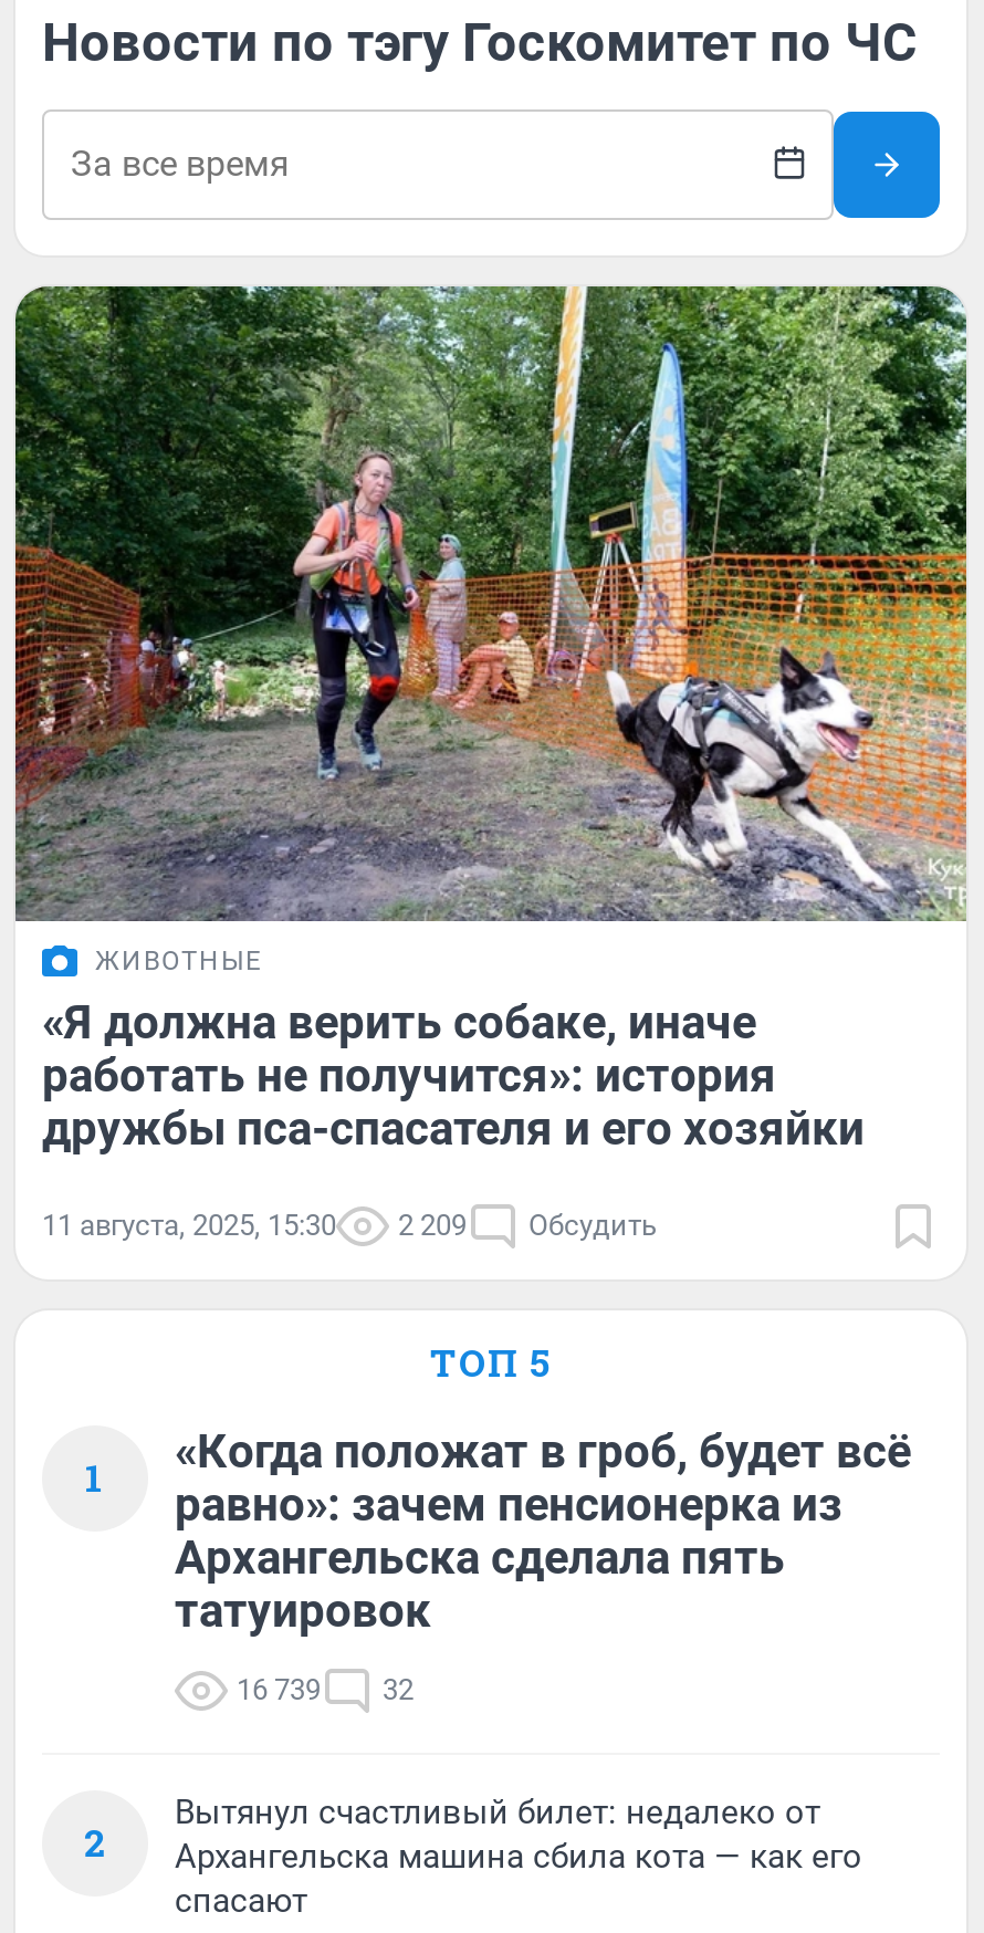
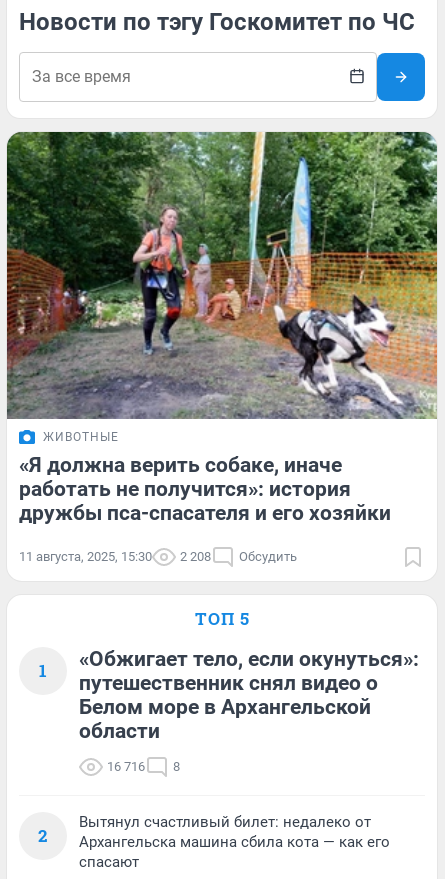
[42,1208,657,1241] 11 августа, 2025, 15:30 2 209 Обсудить -> [19,549,297,564] 11 августа, 2025, 15:30 2 208 Обсудить
[175,1425,911,1637] «Когда положат в гроб, будет всё | равно»: зачем пенсионерка из | Архангельска сделала пять | татуировок -> [79,647,419,743] «Обжигает тело, если окунуться»: | путешественник снял видео о | Белом море в Архангельской | области
[237,1672,414,1706] 16 739 | 32 -> [107,759,180,774] 16 716 | 8

